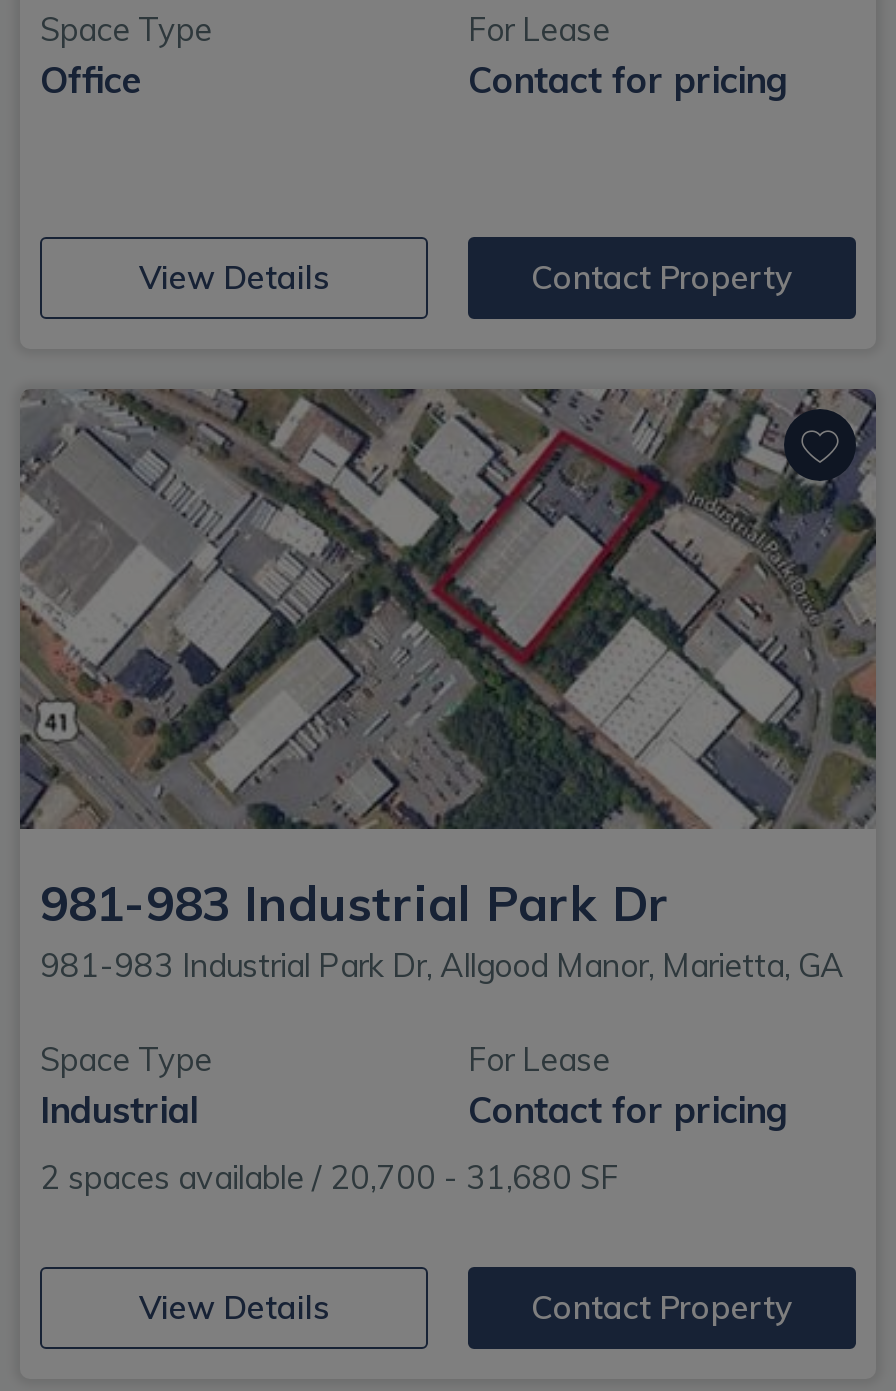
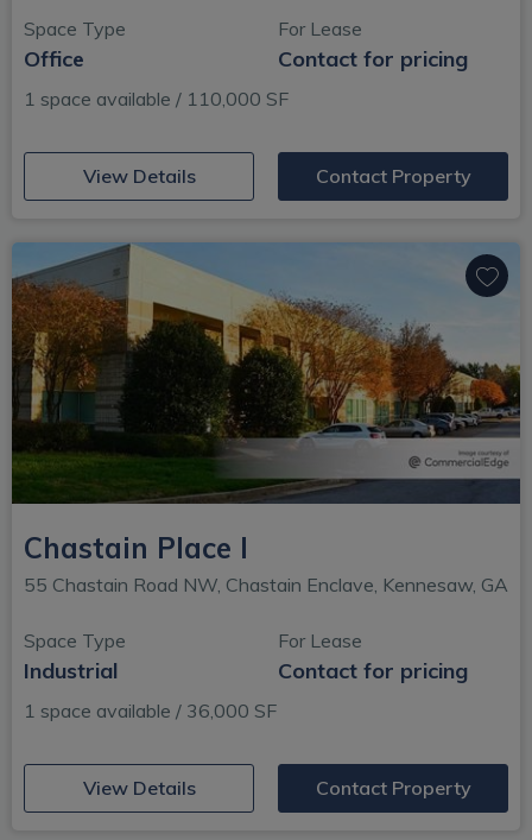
none -> [24,87,289,110] 1 space available / 110,000 SF
[18,387,878,985] [image] | 981-983 Industrial Park Dr | 981-983 Industrial Park Dr, Allgood Manor, Marietta, GA -> [11,242,521,596] [image] | Chastain Place I | 55 Chastain Road NW, Chastain Enclave, Kennesaw, GA
[40,1157,618,1197] 2 spaces available / 20,700 - 31,680 SF -> [24,699,277,722] 1 space available / 36,000 SF

